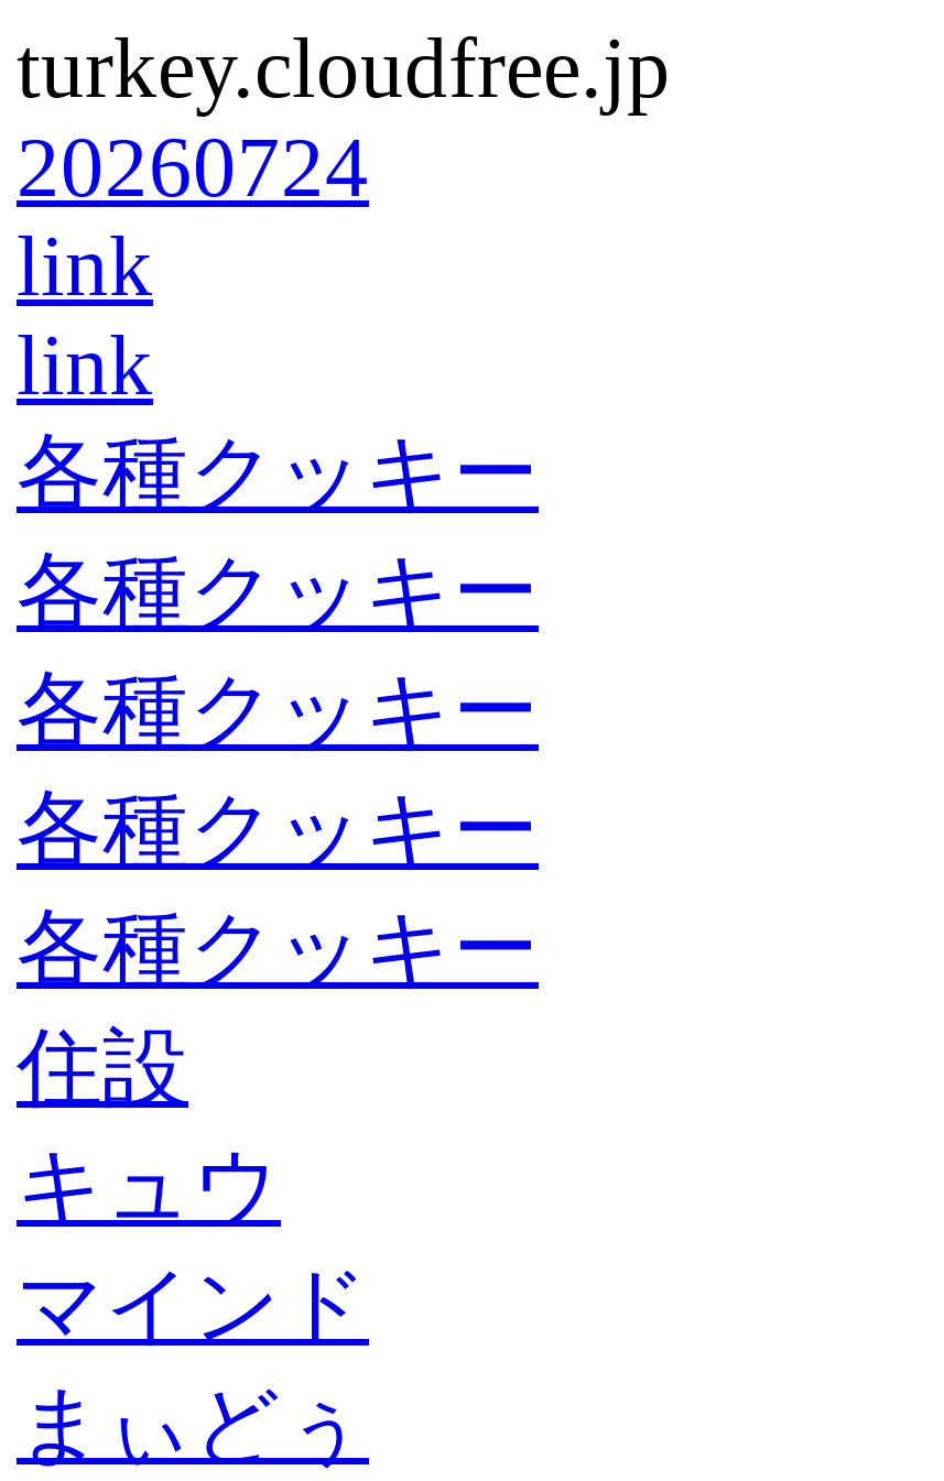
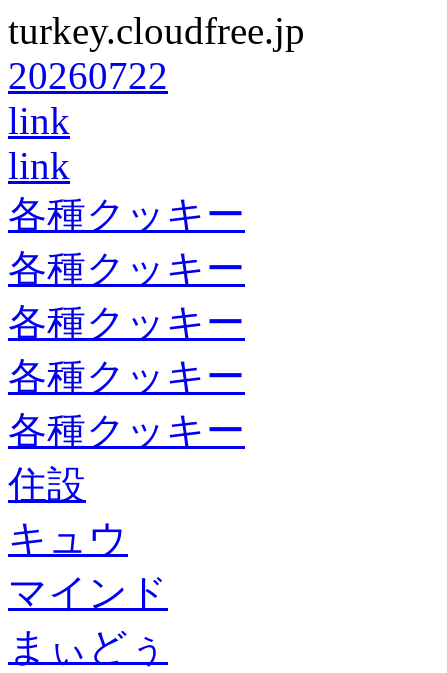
[17,119,369,214] 20260724 -> [8,54,168,97] 20260722

